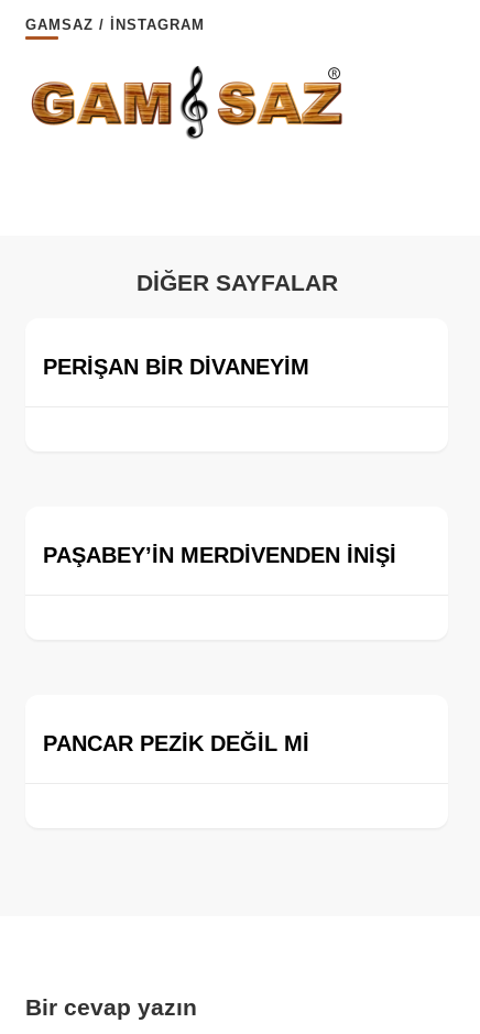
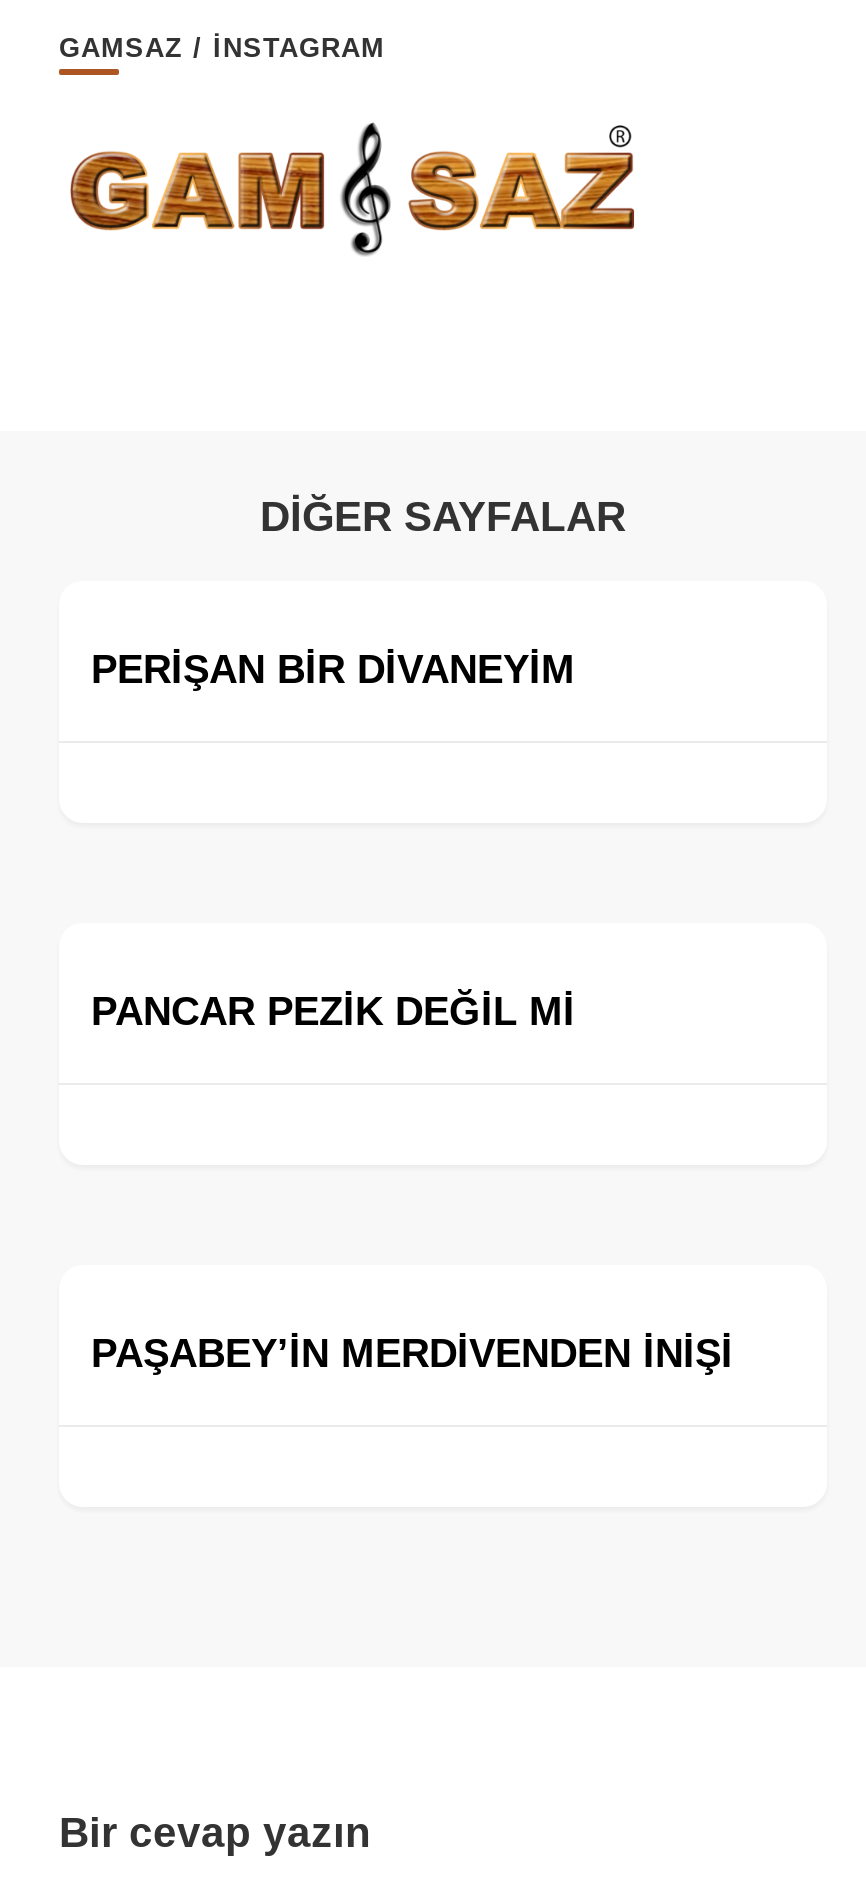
moved [43,543,396,567] -> [91,1332,733,1376]: PAŞABEY’İN MERDİVENDEN İNİŞİ
moved [43,731,309,755] -> [91,990,575,1034]: PANCAR PEZİK DEĞİL Mİ

